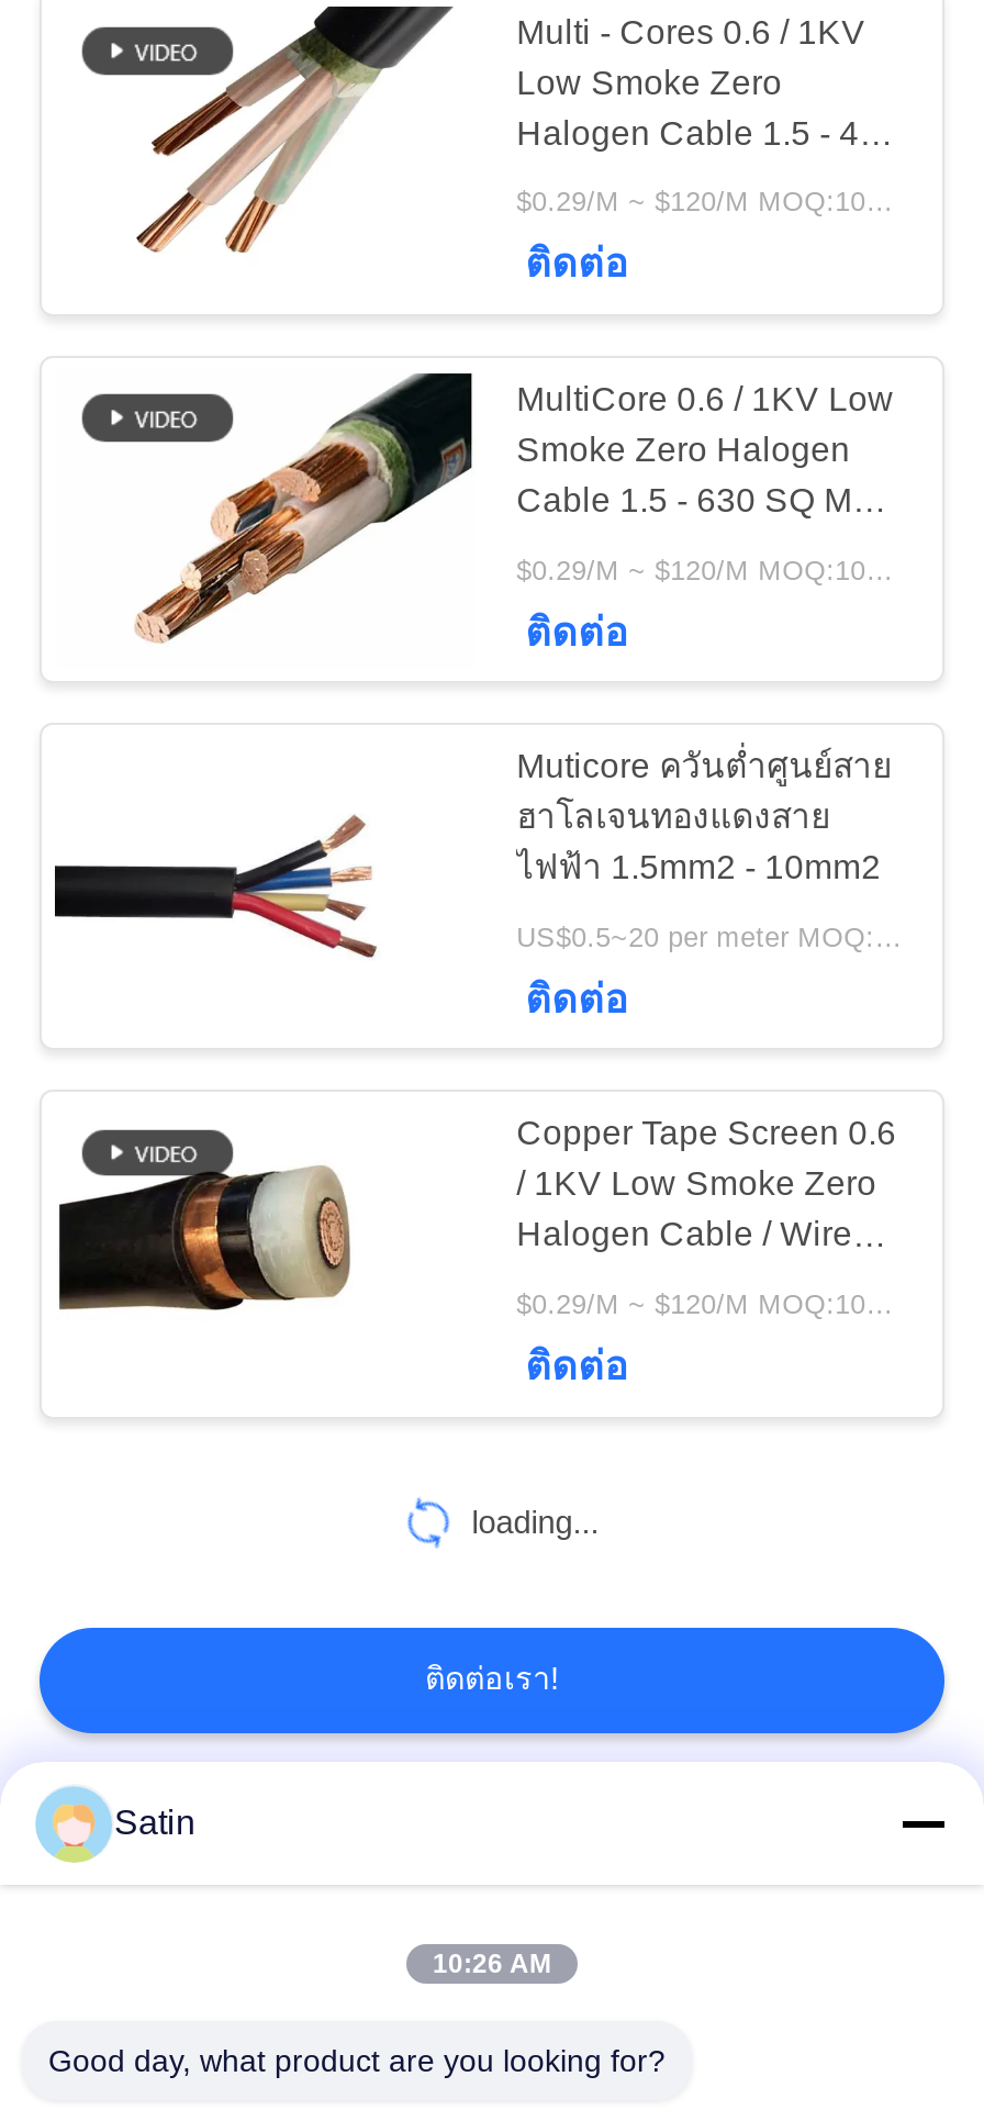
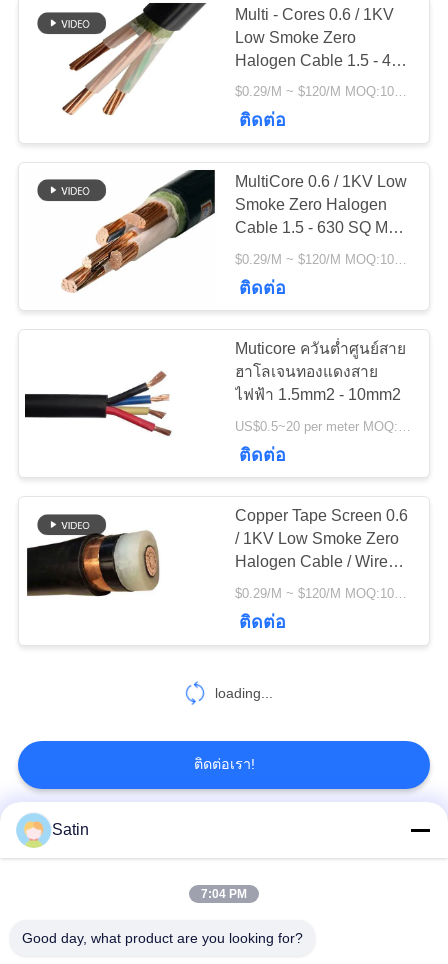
[433,1949,551,1979] 10:26 AM -> [201,887,247,901] 7:04 PM

